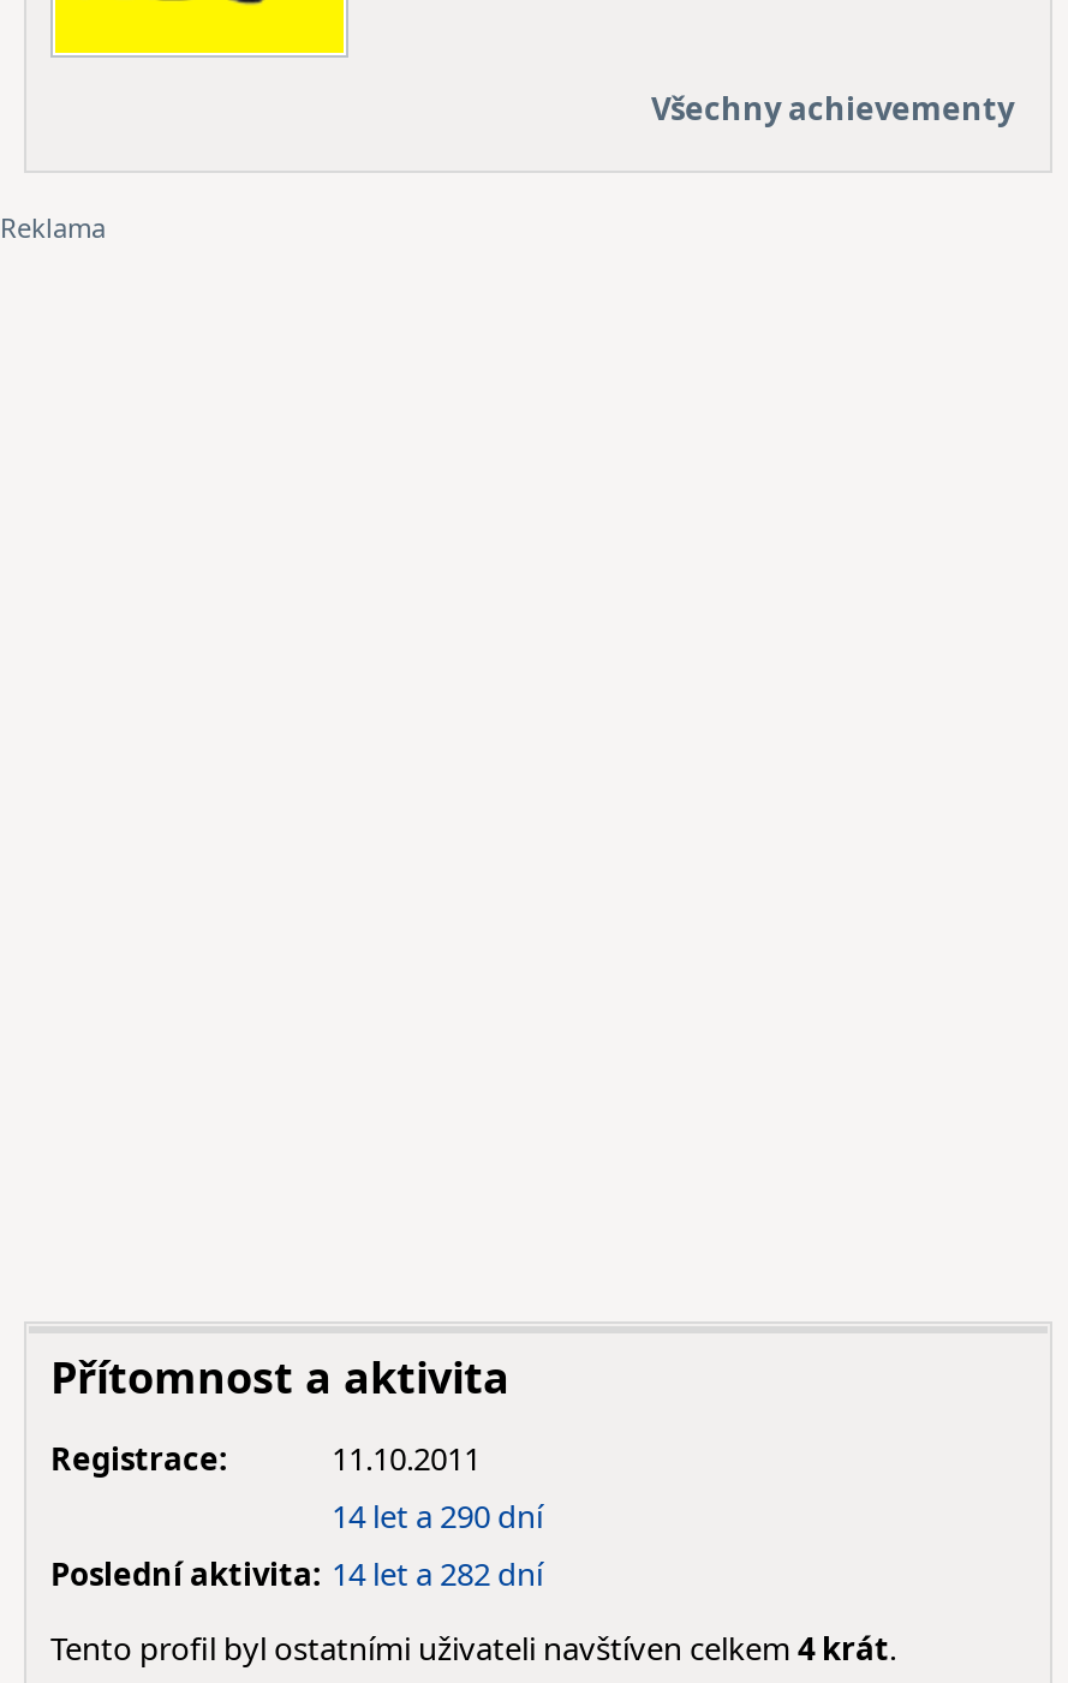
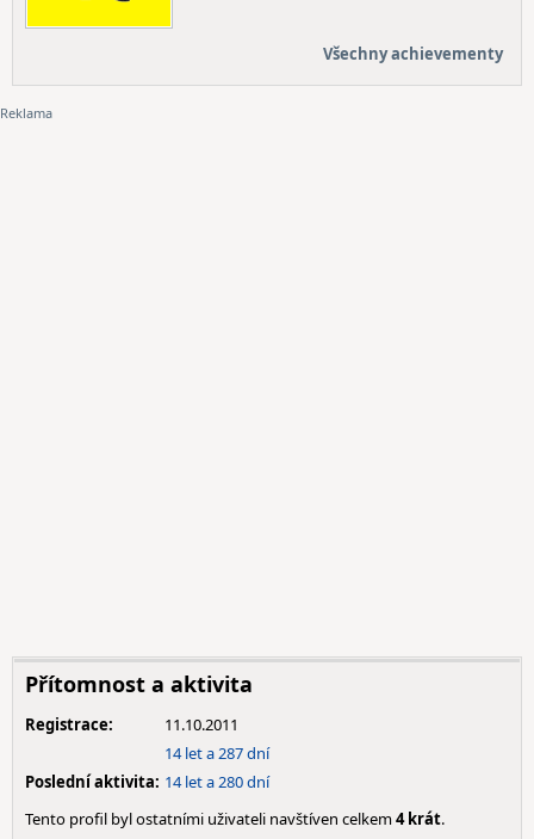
[332,1494,543,1538] 14 let a 290 dní -> [164,742,269,764] 14 let a 287 dní
[50,1552,543,1595] Poslední aktivita: 14 let a 282 dní -> [25,771,269,792] Poslední aktivita: 14 let a 280 dní

